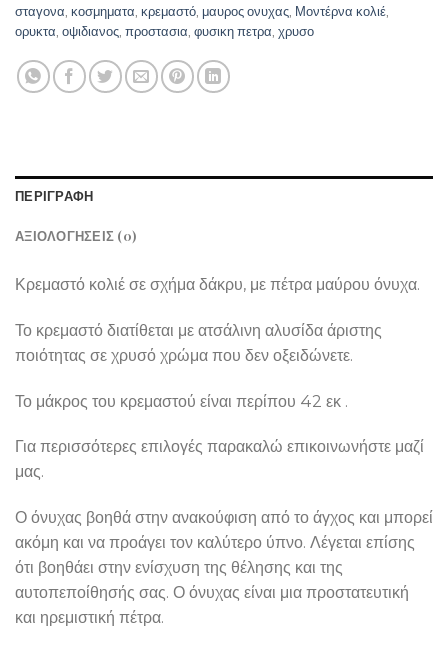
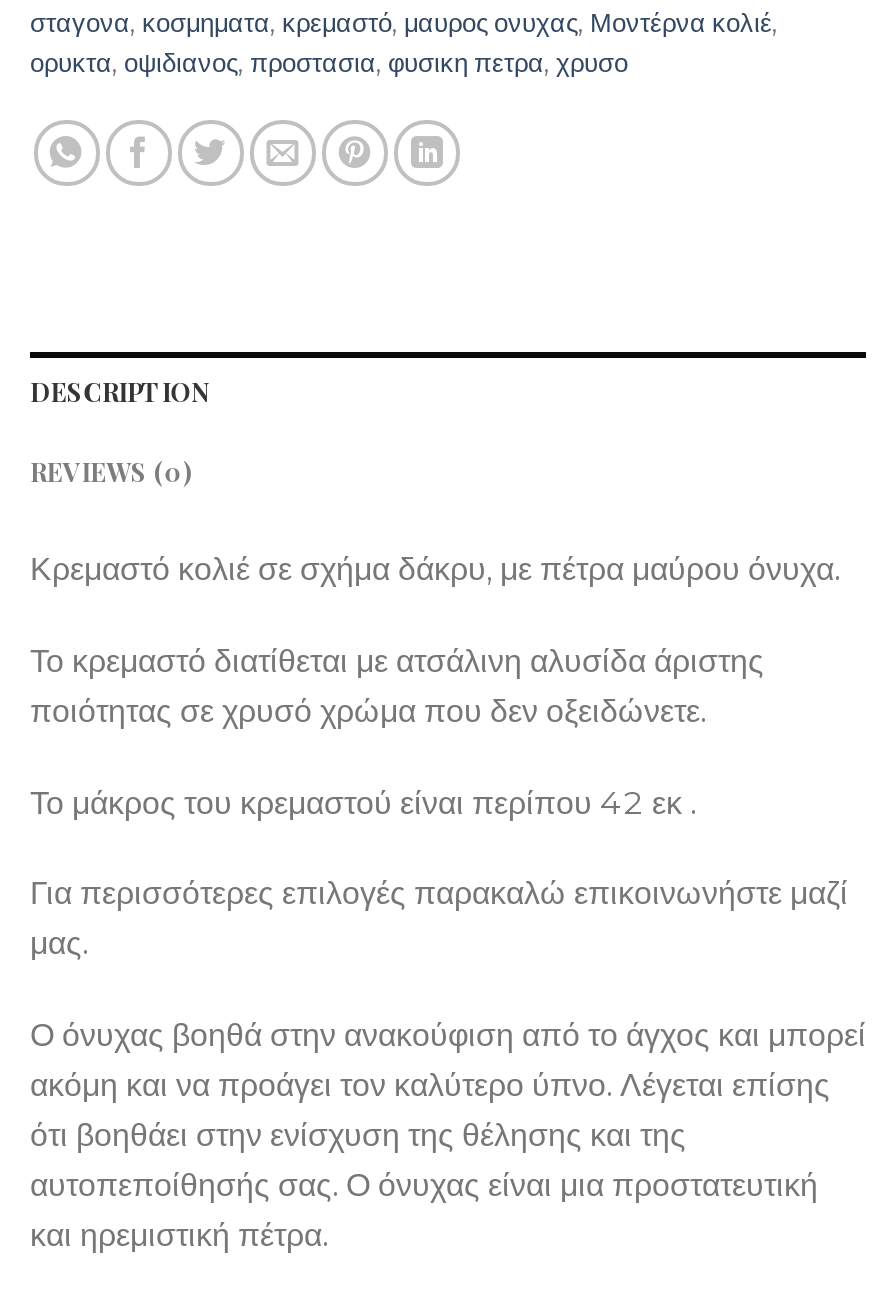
[15,187,93,204] ΠΕΡΙΓΡΑΦΉ -> [30,374,210,408] DESCRIPTION
[15,227,136,244] ΑΞΙΟΛΟΓΉΣΕΙΣ (0) -> [30,454,192,488] REVIEWS (0)

